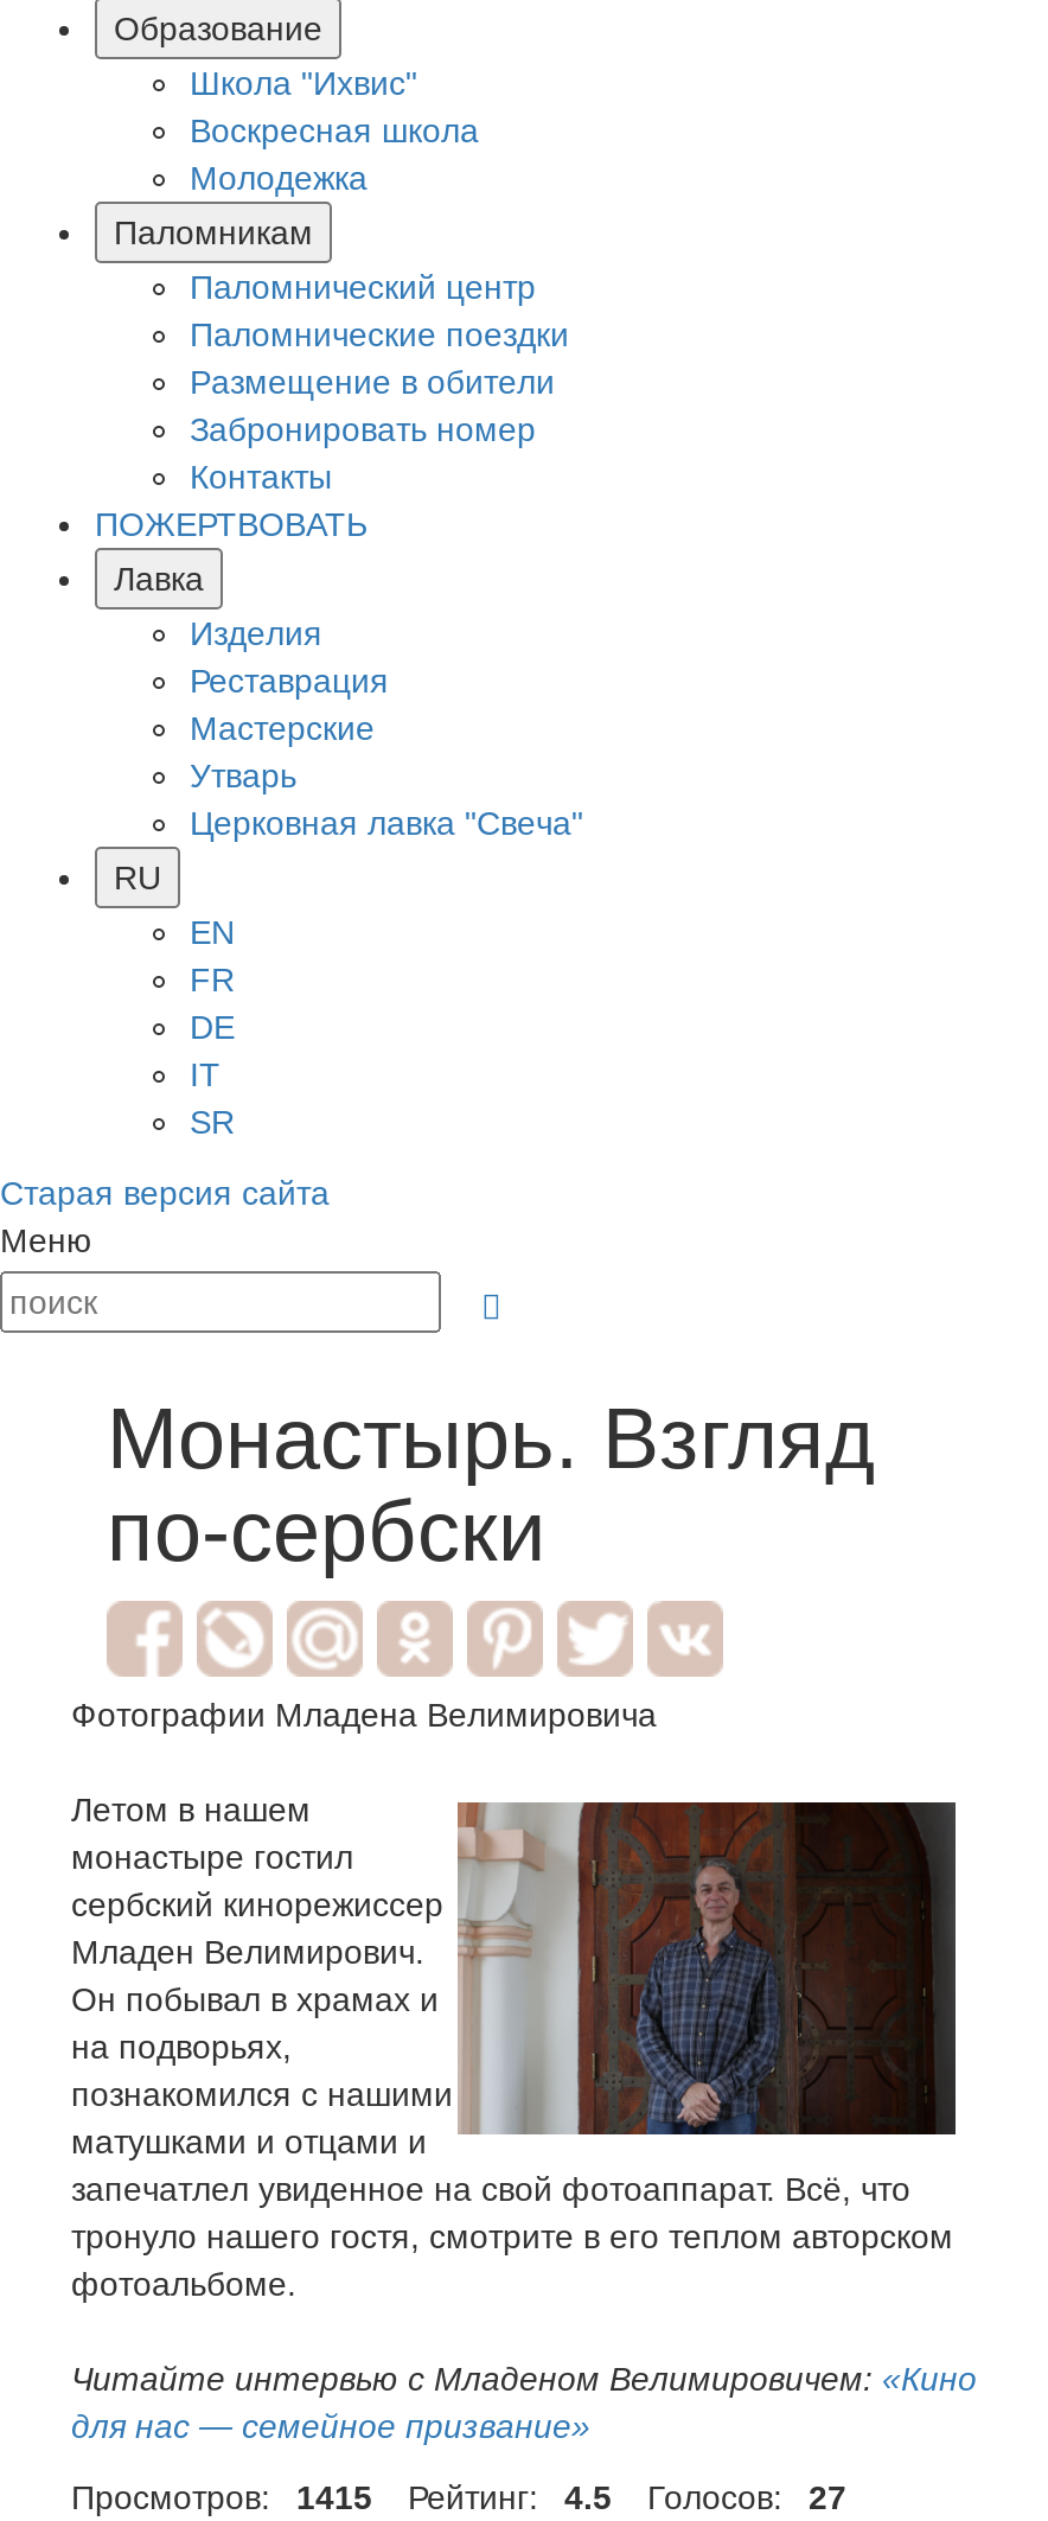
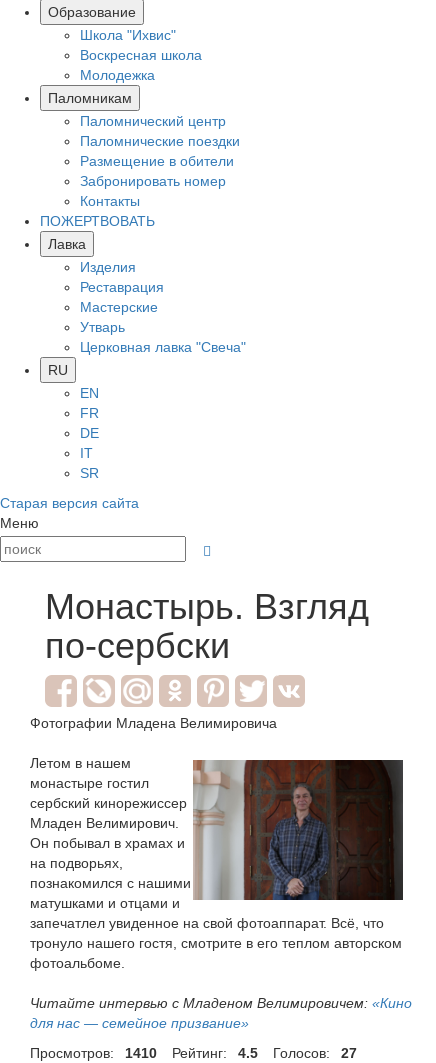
[71,2478,846,2516] Просмотров: 1415 Рейтинг: 4.5 Голосов: 27 -> [30,1045,357,1061] Просмотров: 1410 Рейтинг: 4.5 Голосов: 27

